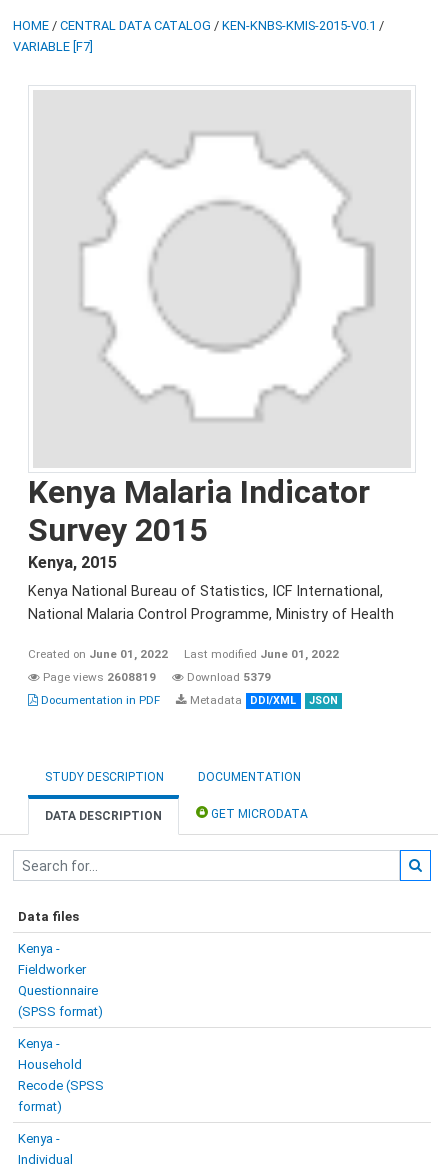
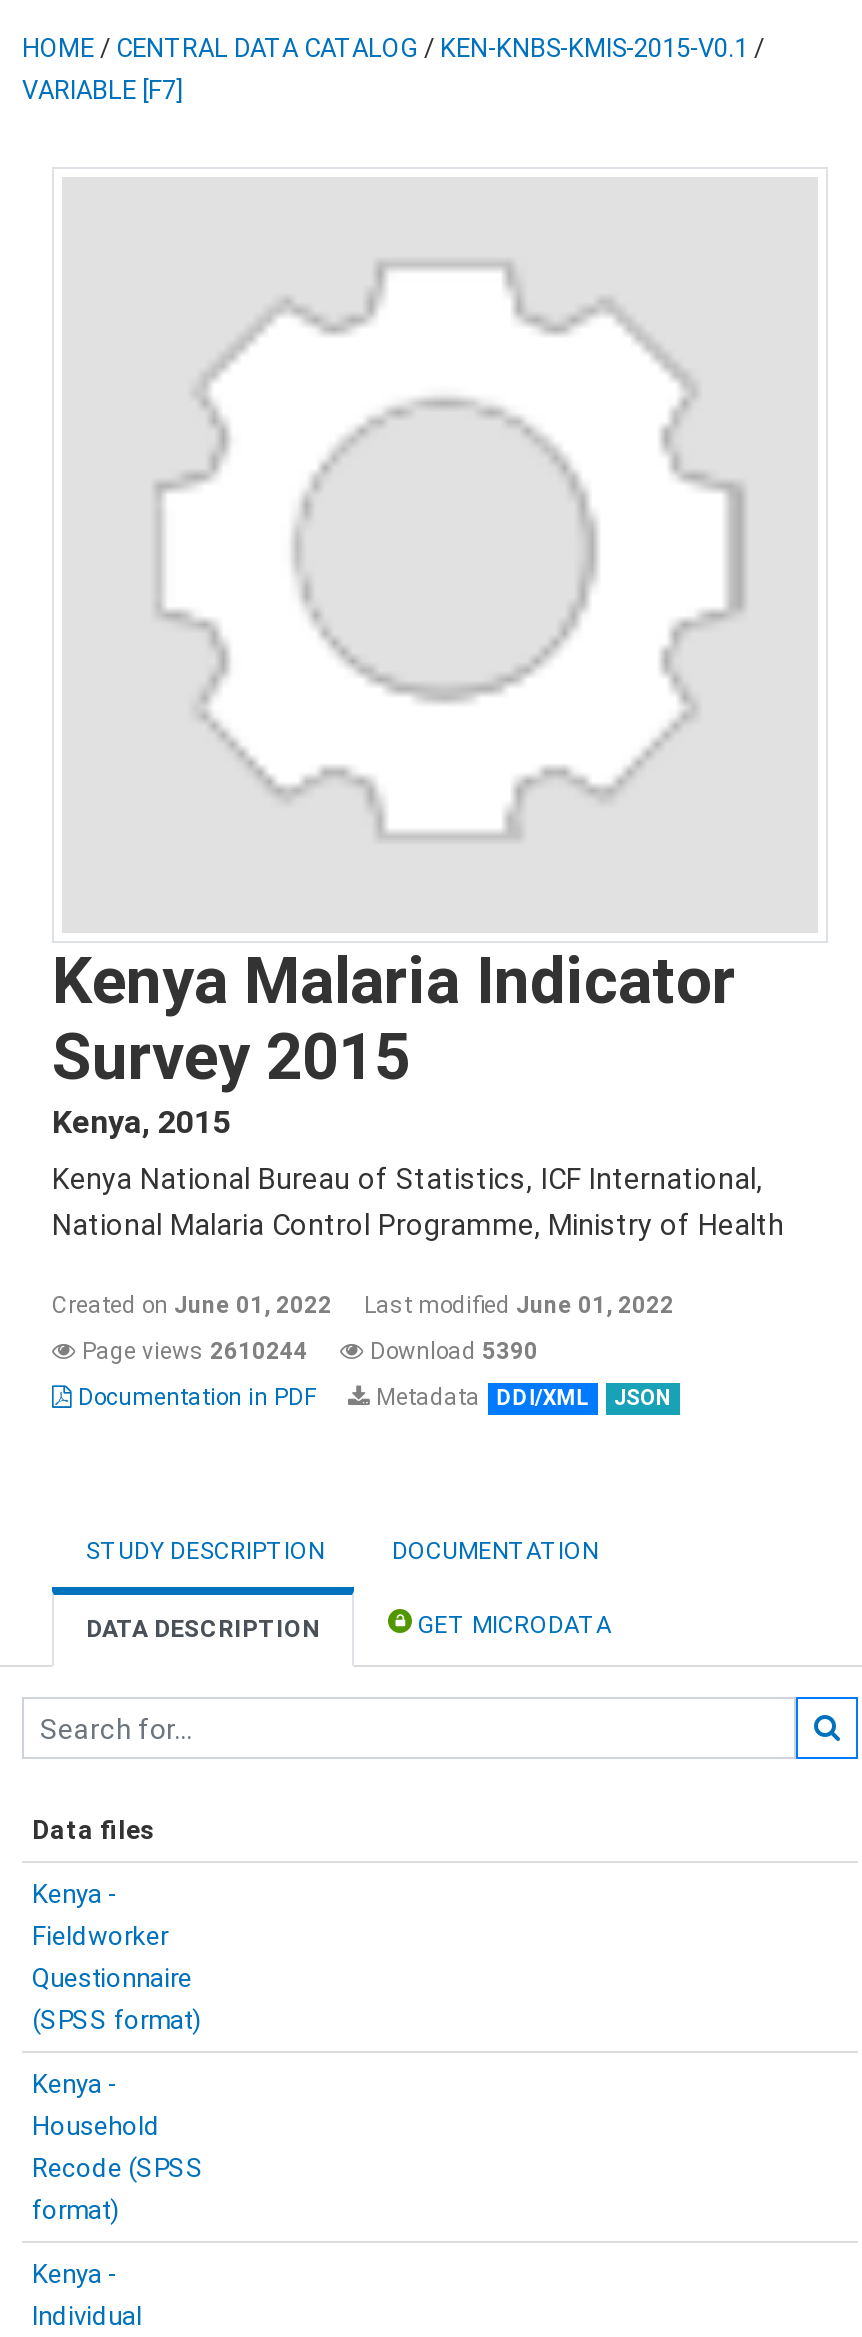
[40,670,156,684] Page views 2608819 -> [76,1337,308,1365] Page views 2610244
[184,670,271,684] Download 5379 -> [364,1337,538,1365] Download 5390

